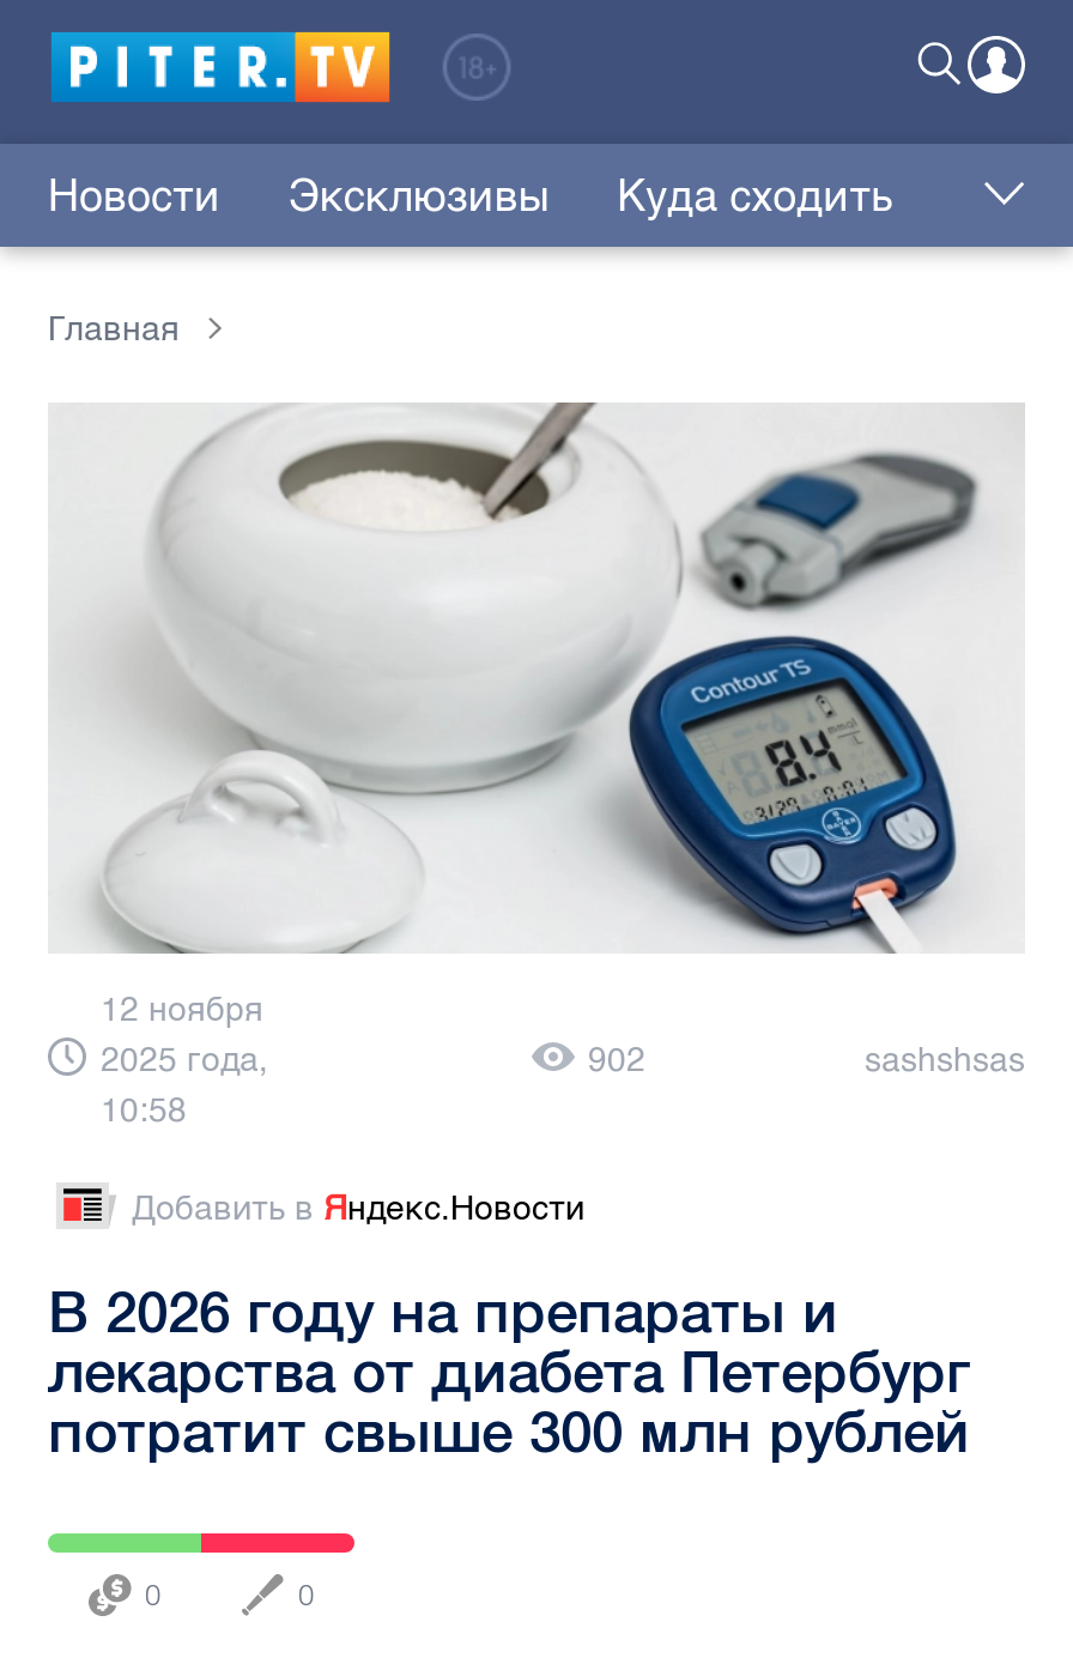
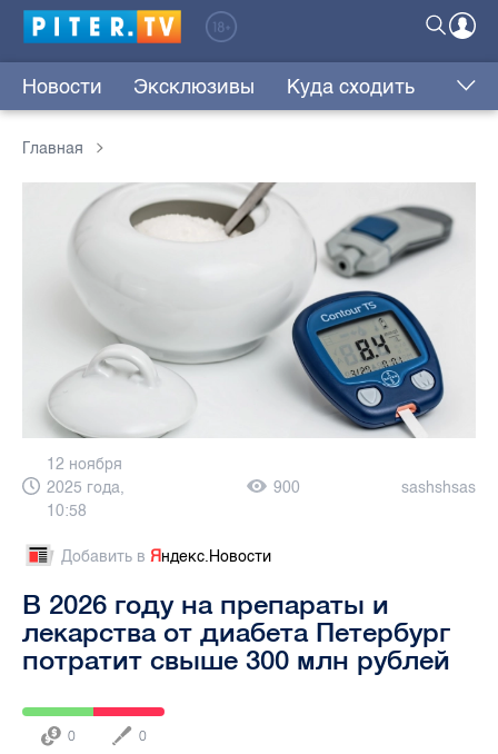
[588,1039,645,1080] 902 -> [273,478,300,497] 900

